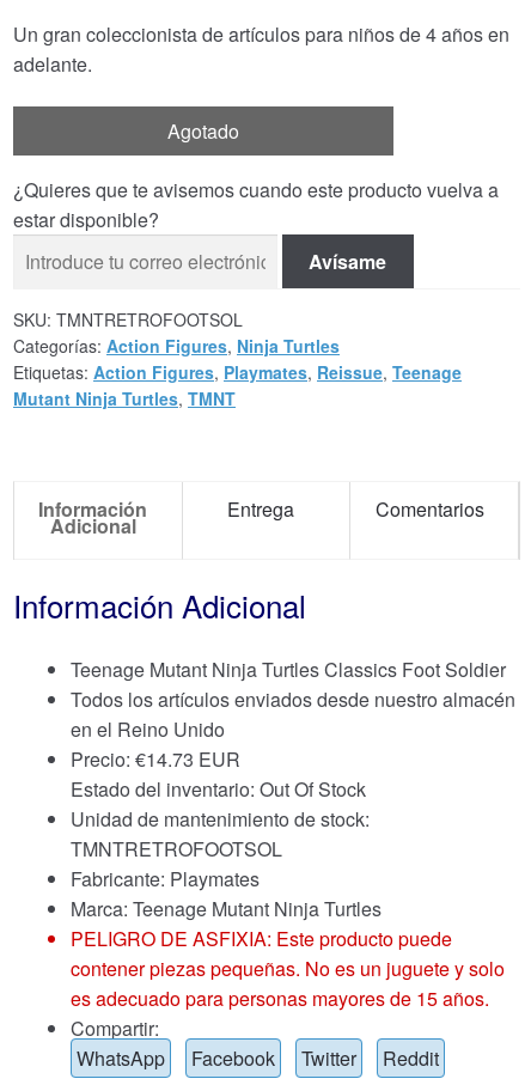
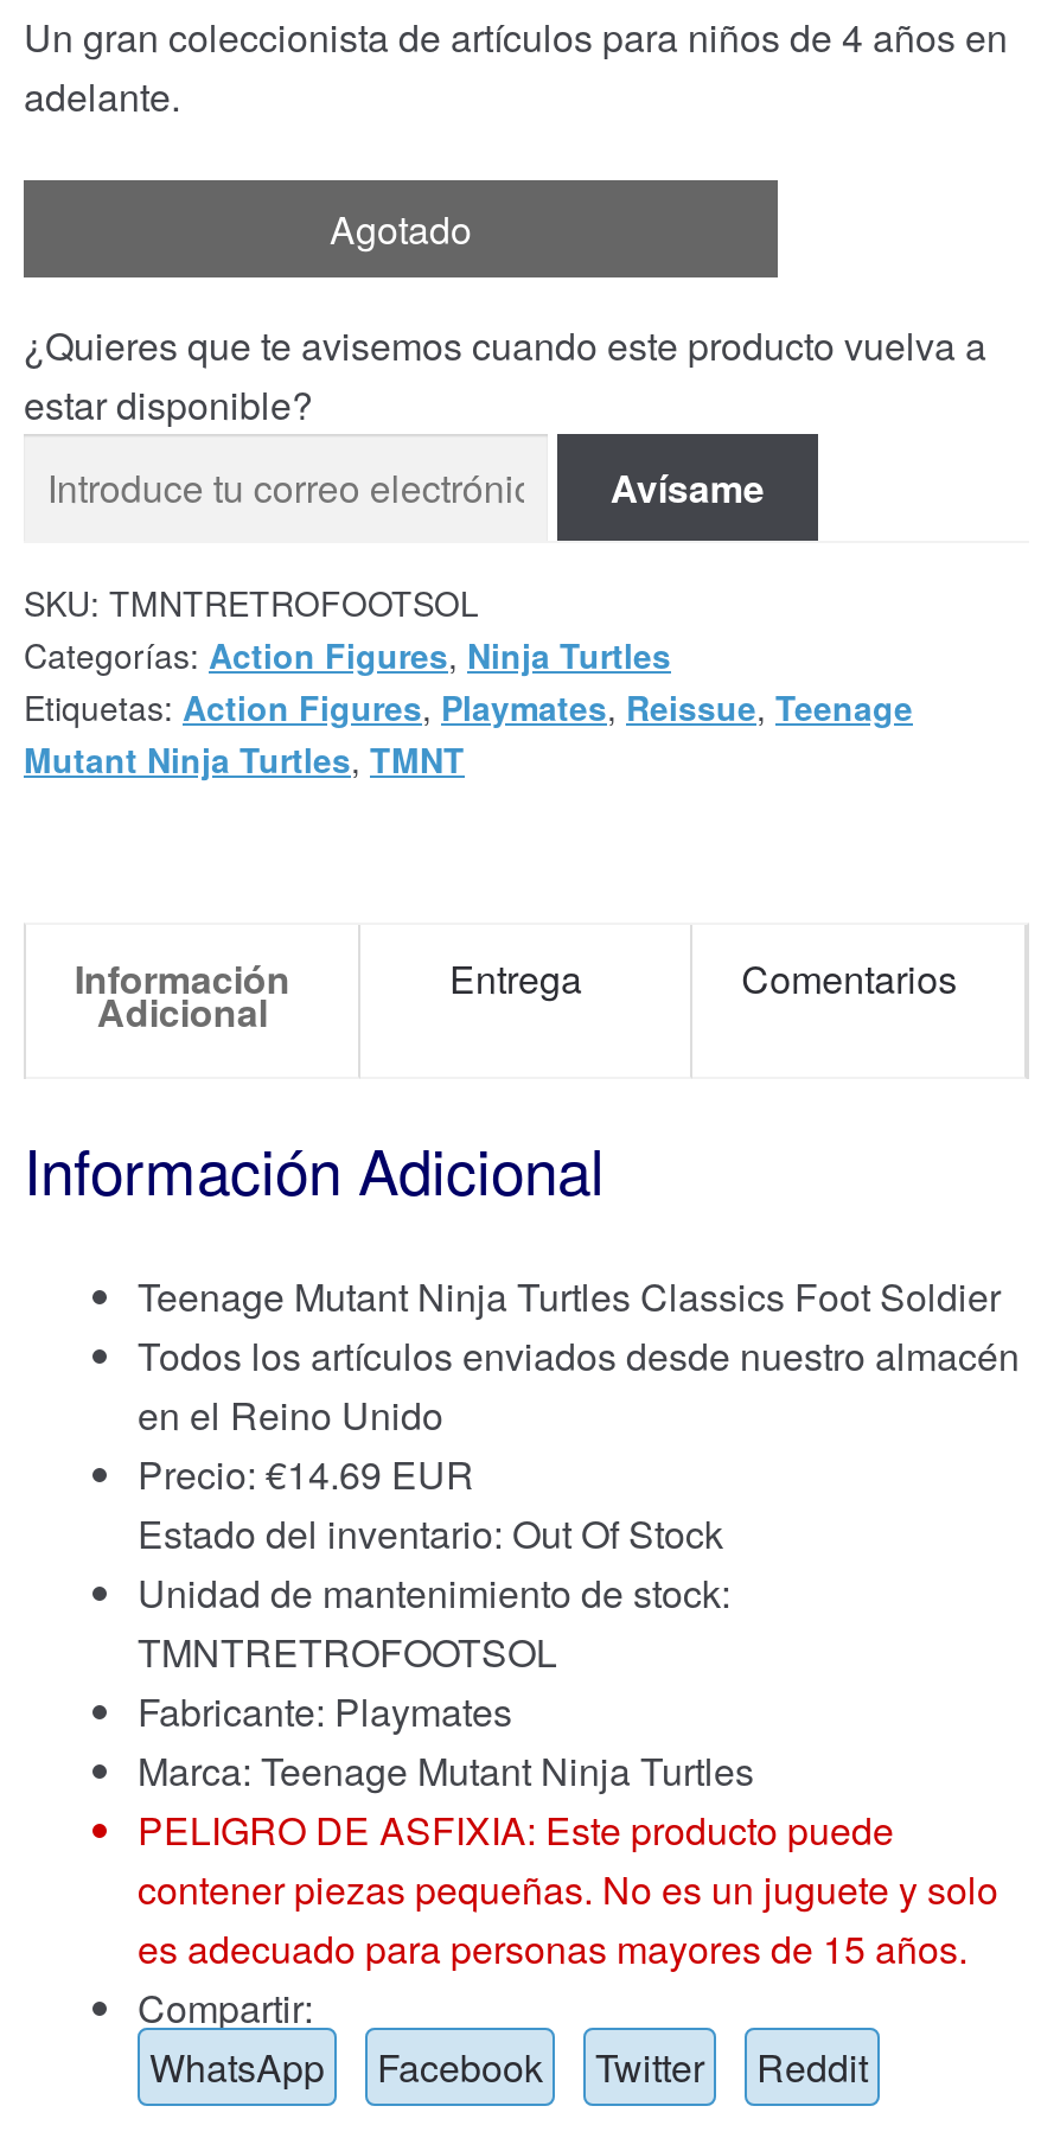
[71,745,240,773] Precio: €14.73 EUR -> [138,1447,474,1501] Precio: €14.69 EUR

